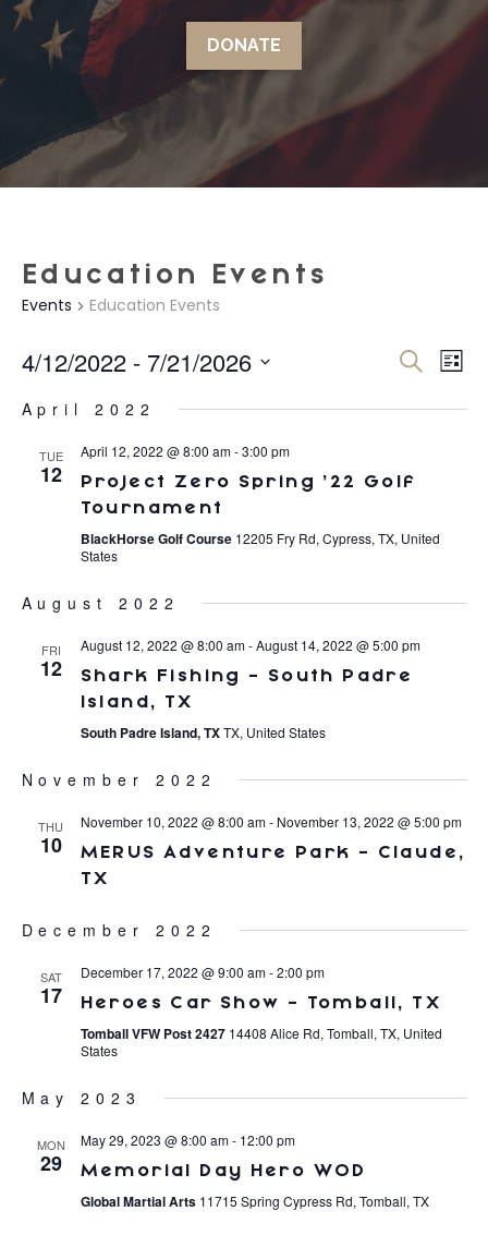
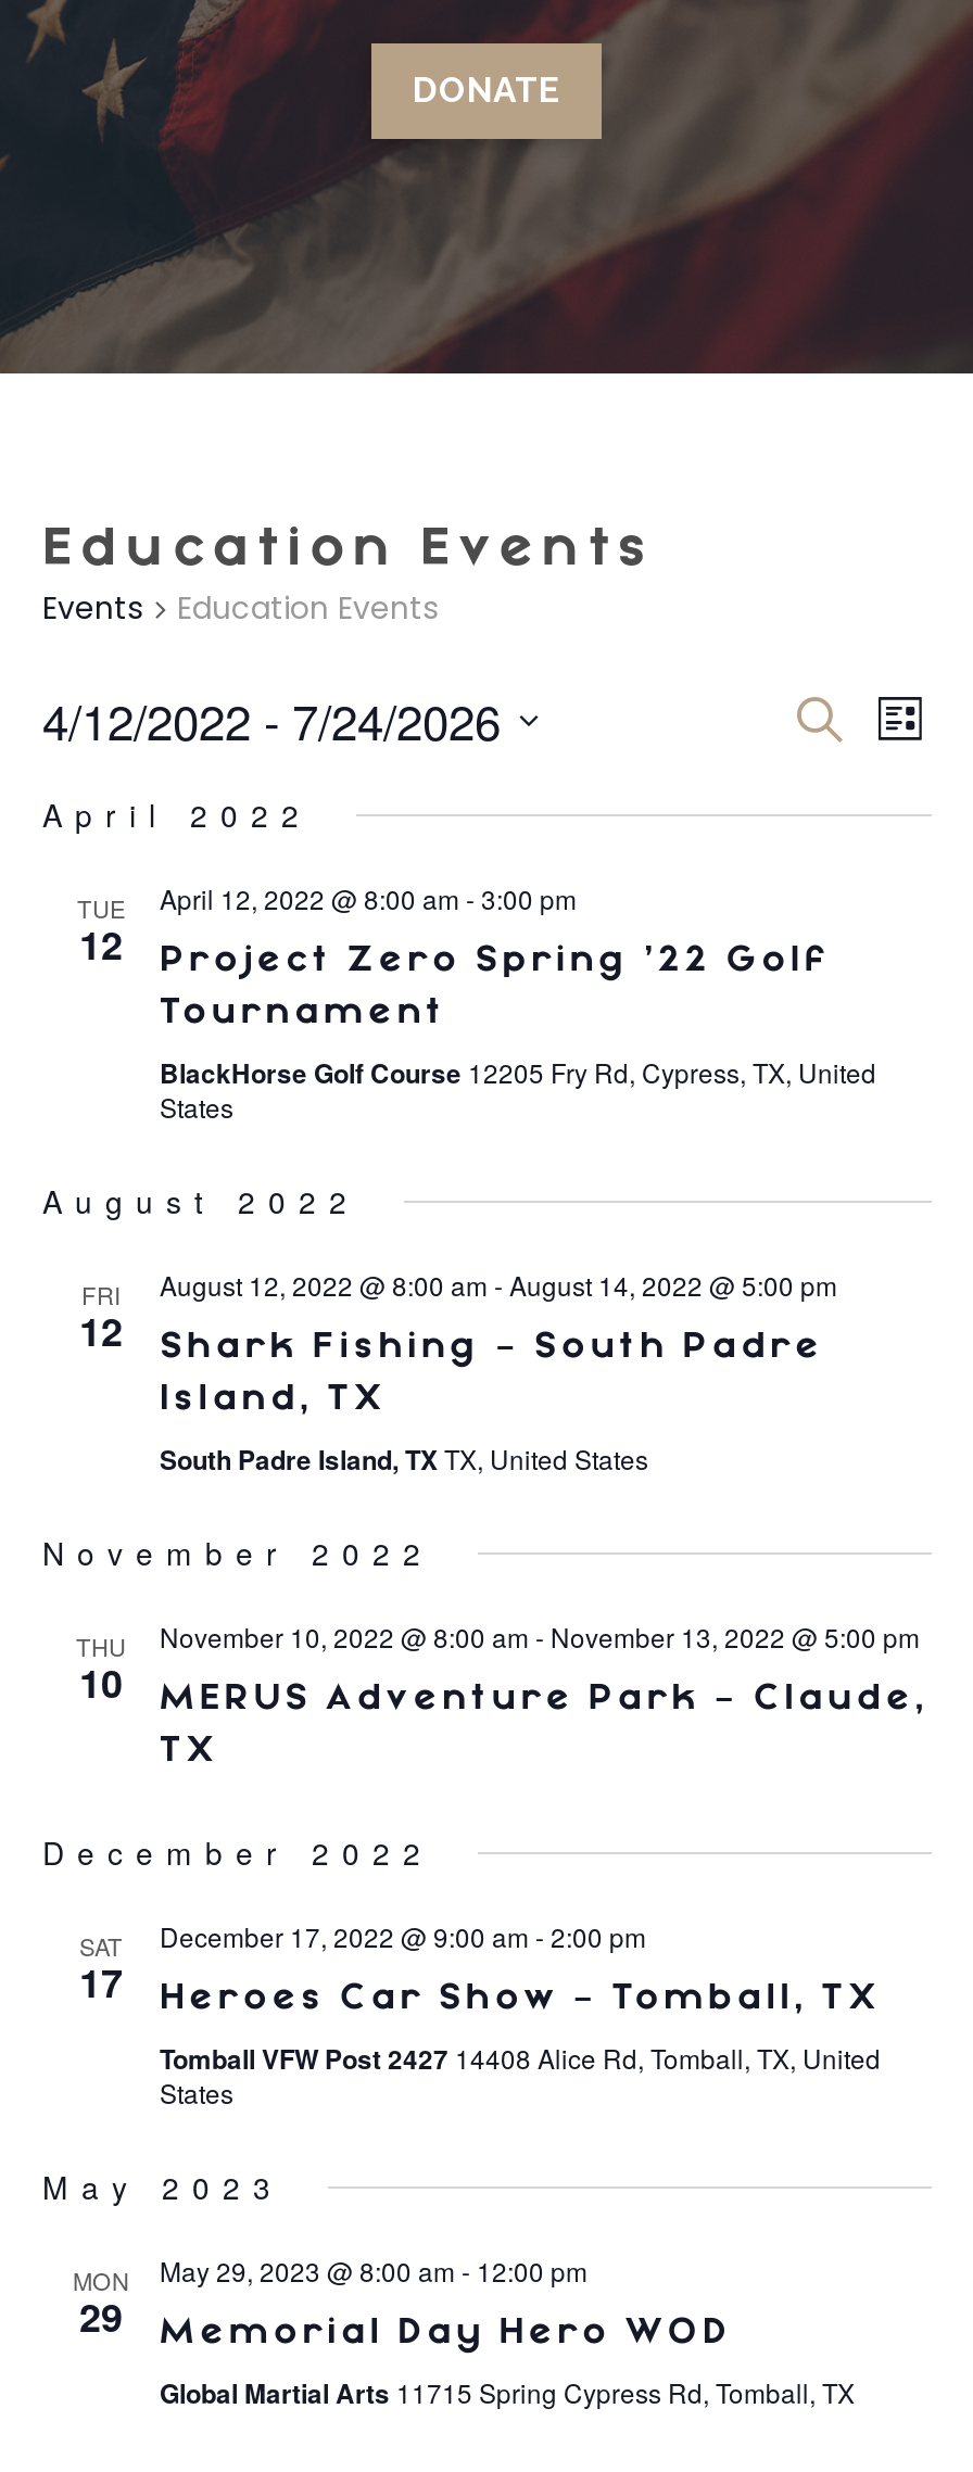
[21,344,251,378] 4/12/2022 - 7/21/2026 -> [42,686,501,753] 4/12/2022 - 7/24/2026

